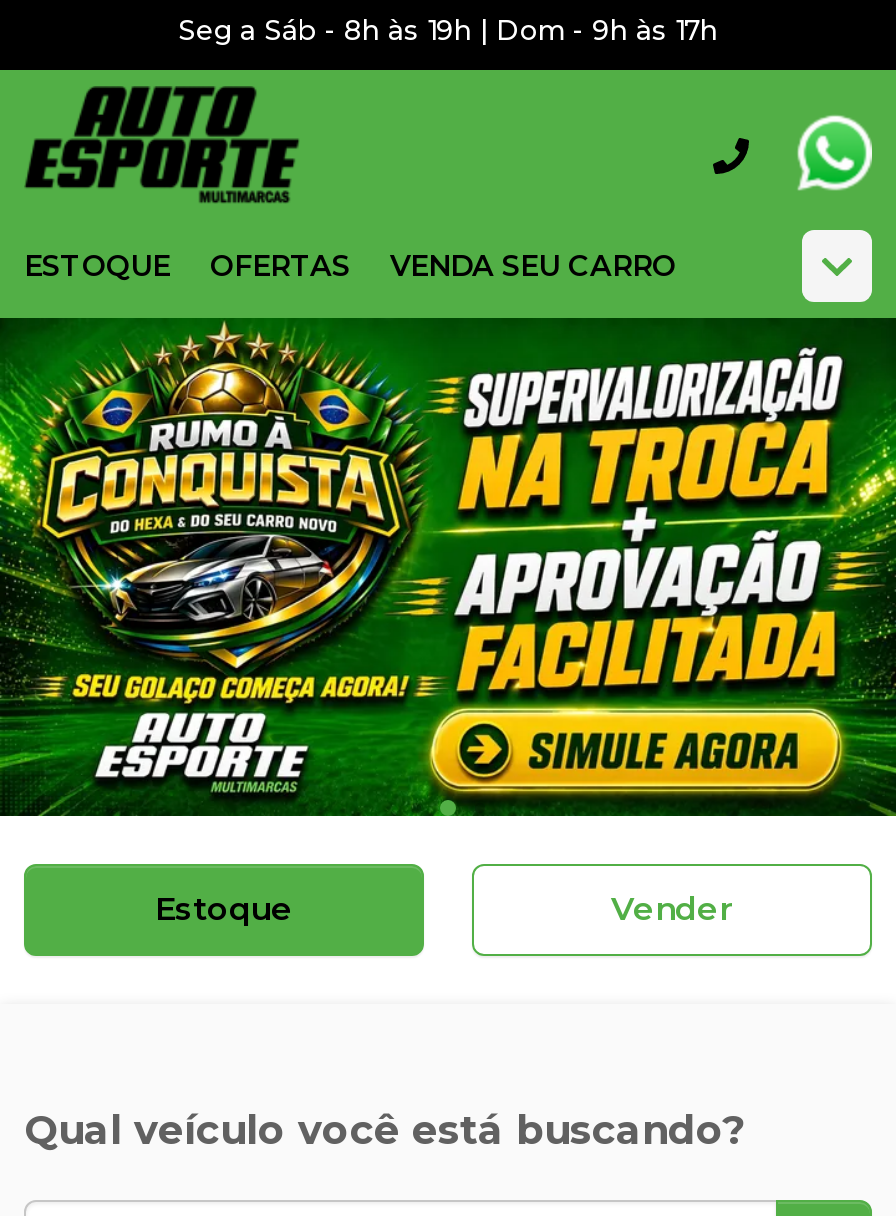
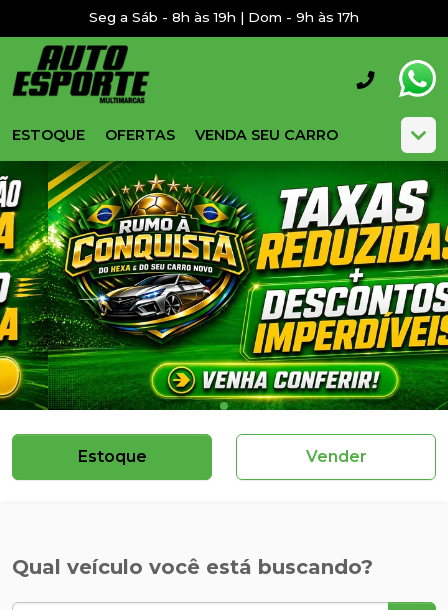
[6,318,890,816] [image] -> [3,161,445,410] [image]

